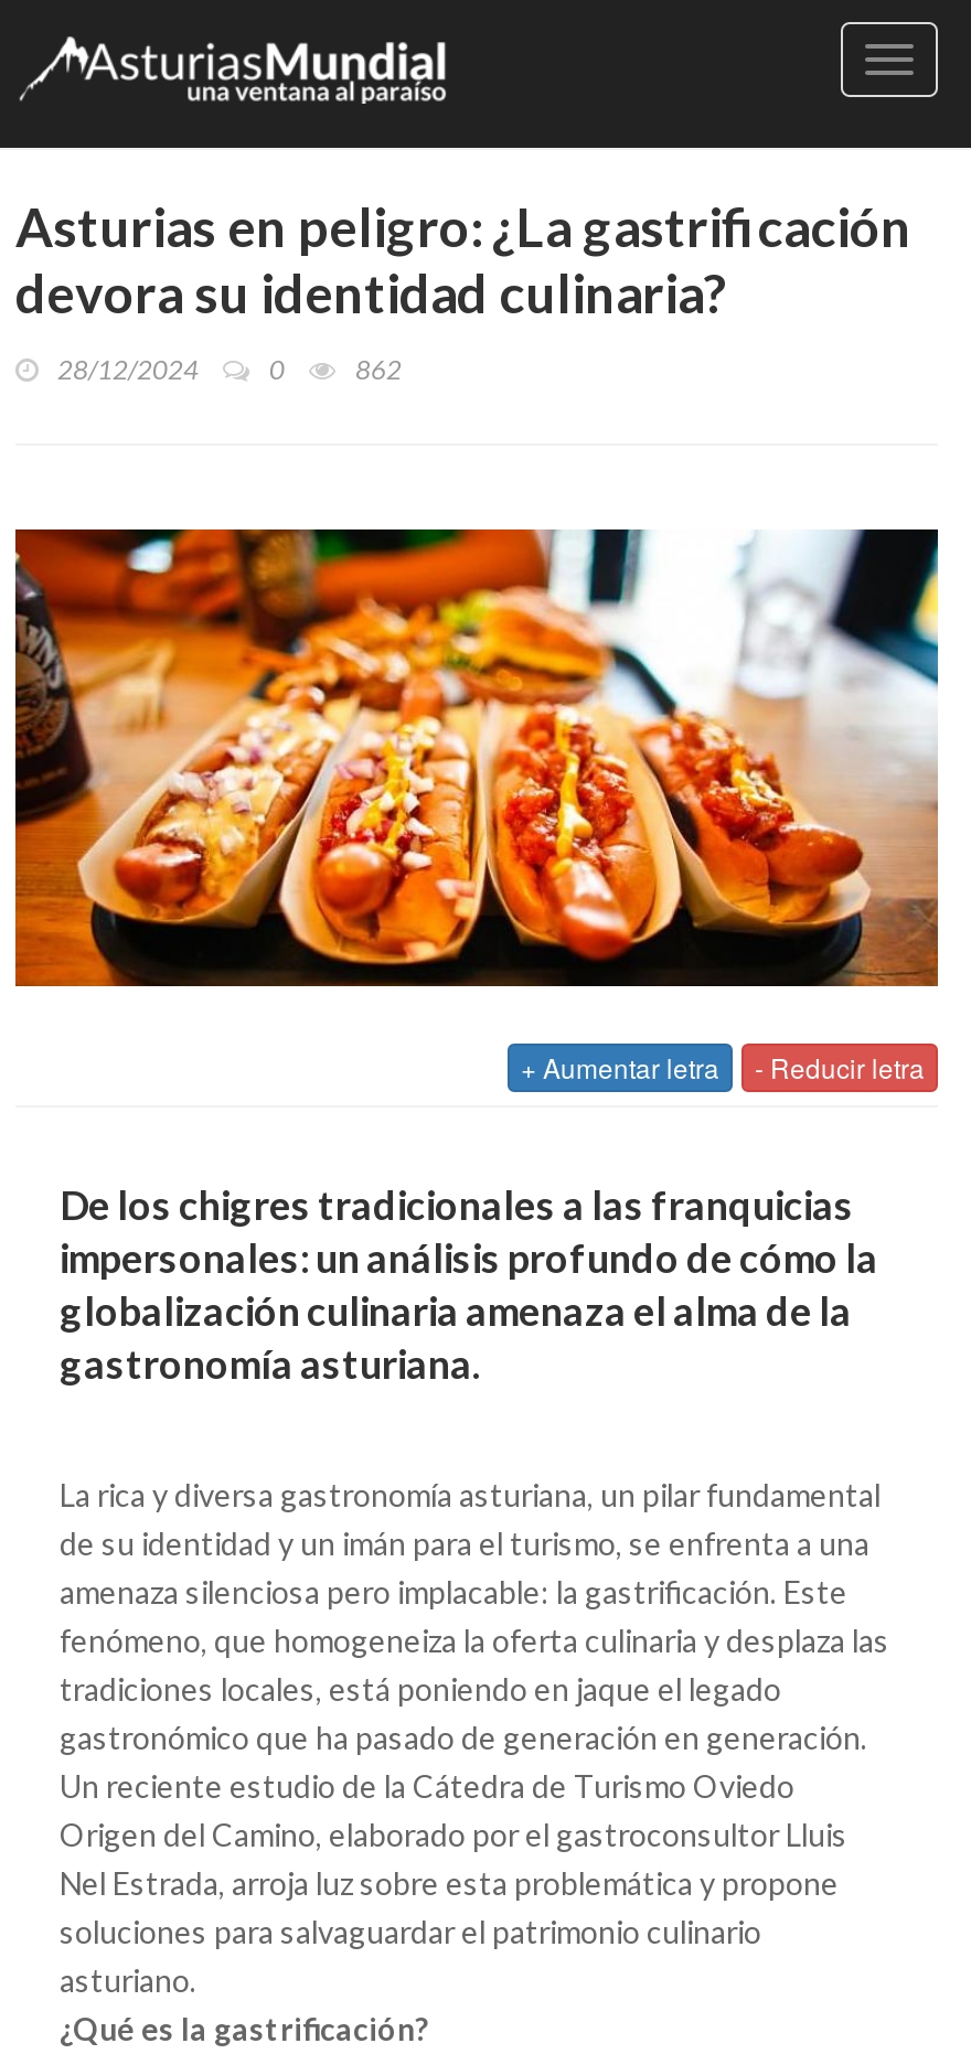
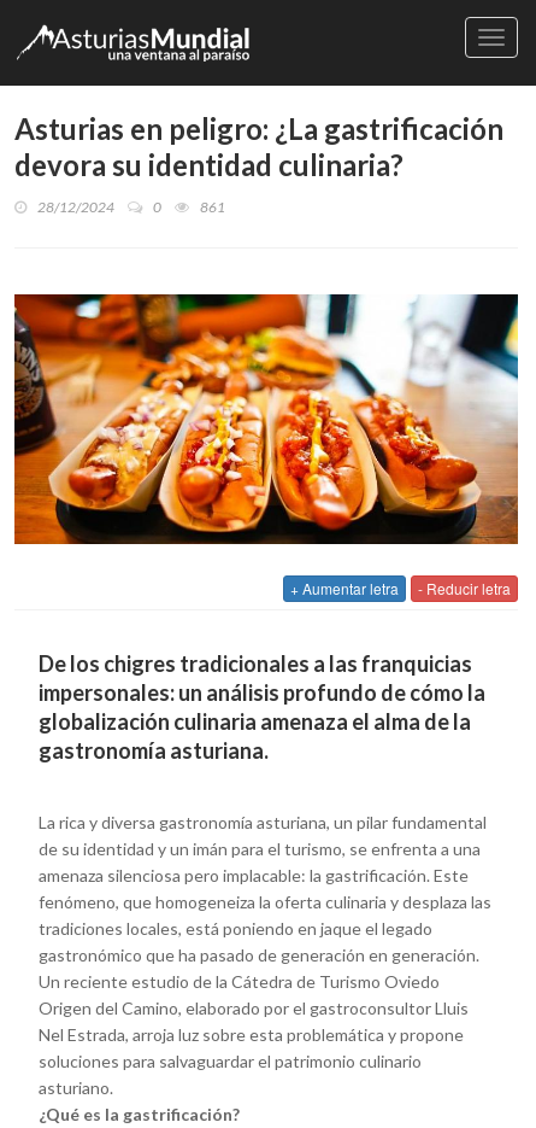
[355,353,402,387] 862 -> [200,198,225,216] 861

